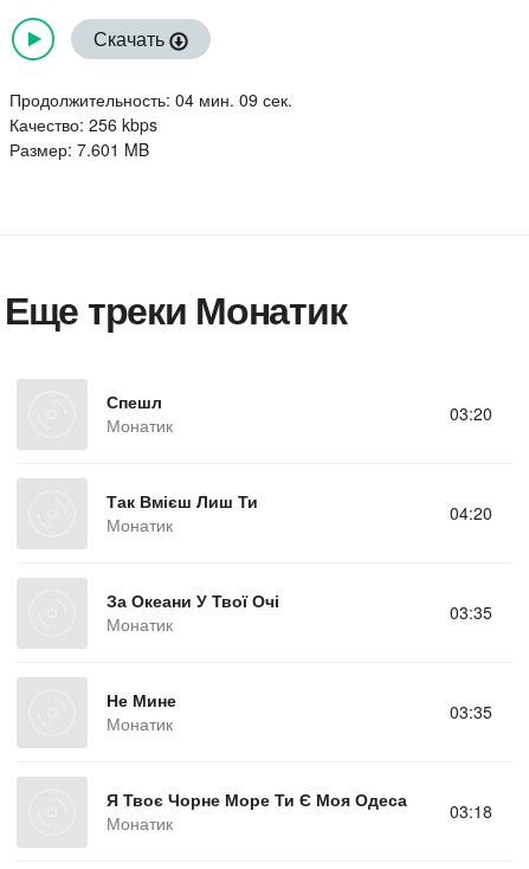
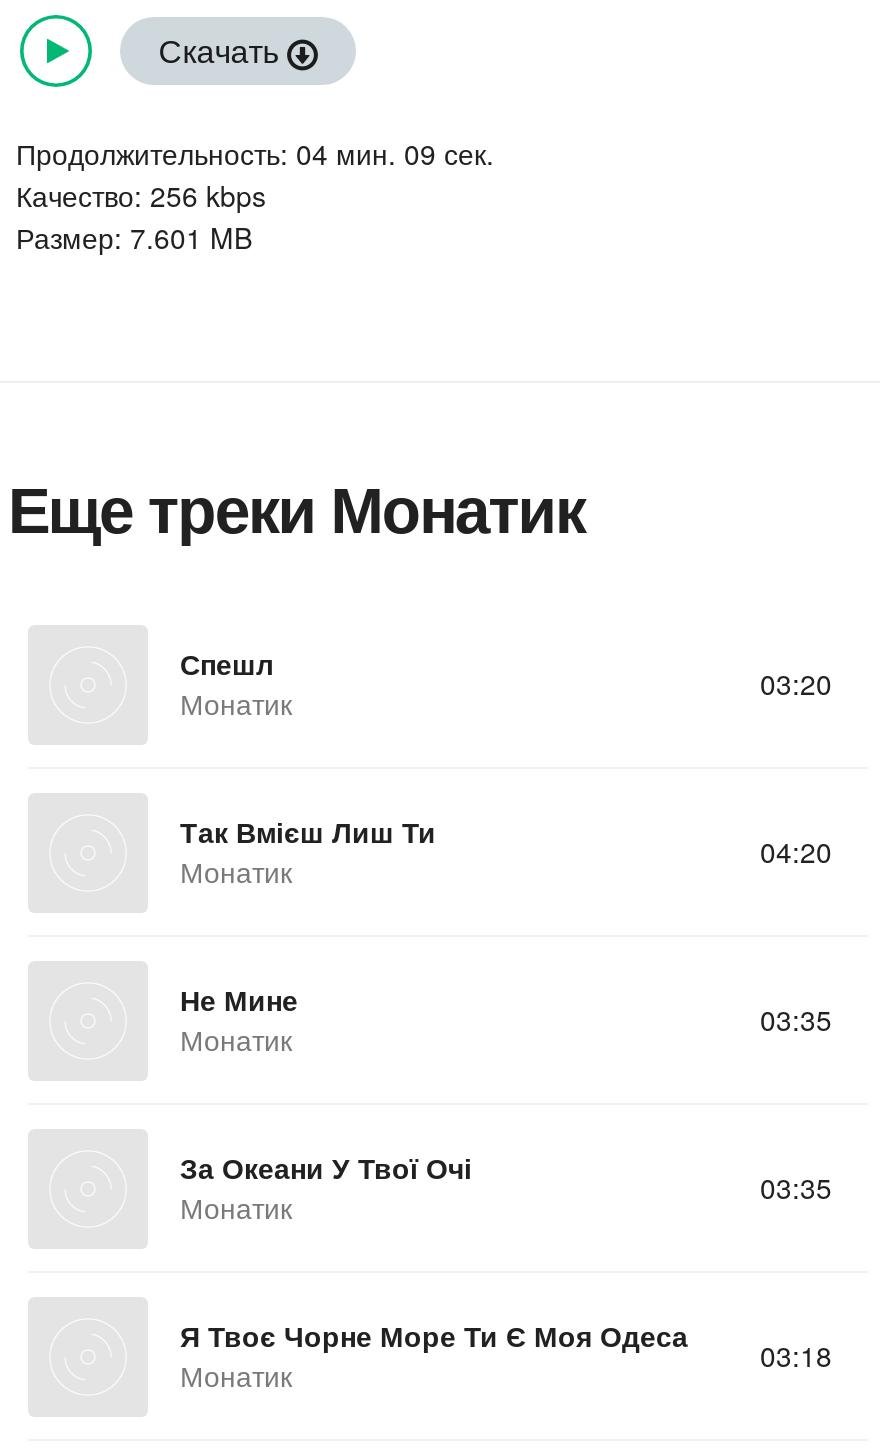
moved [107,588,279,612] -> [180,1147,472,1187]: За Океани У Твої Очі
moved [107,688,176,712] -> [180,979,298,1019]: Не Мине

